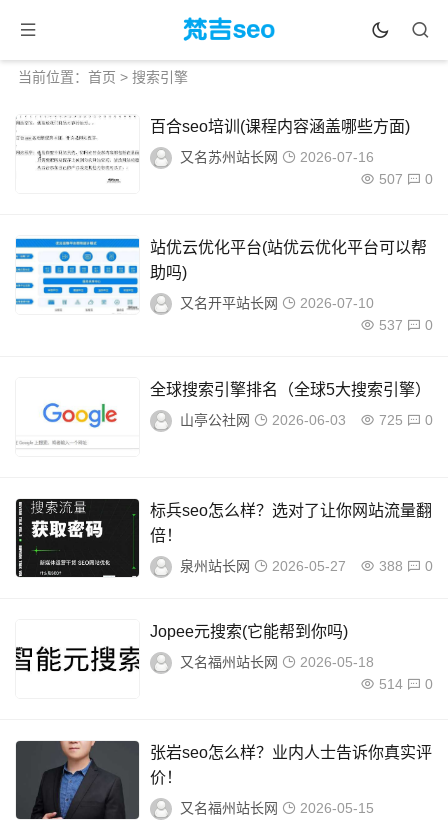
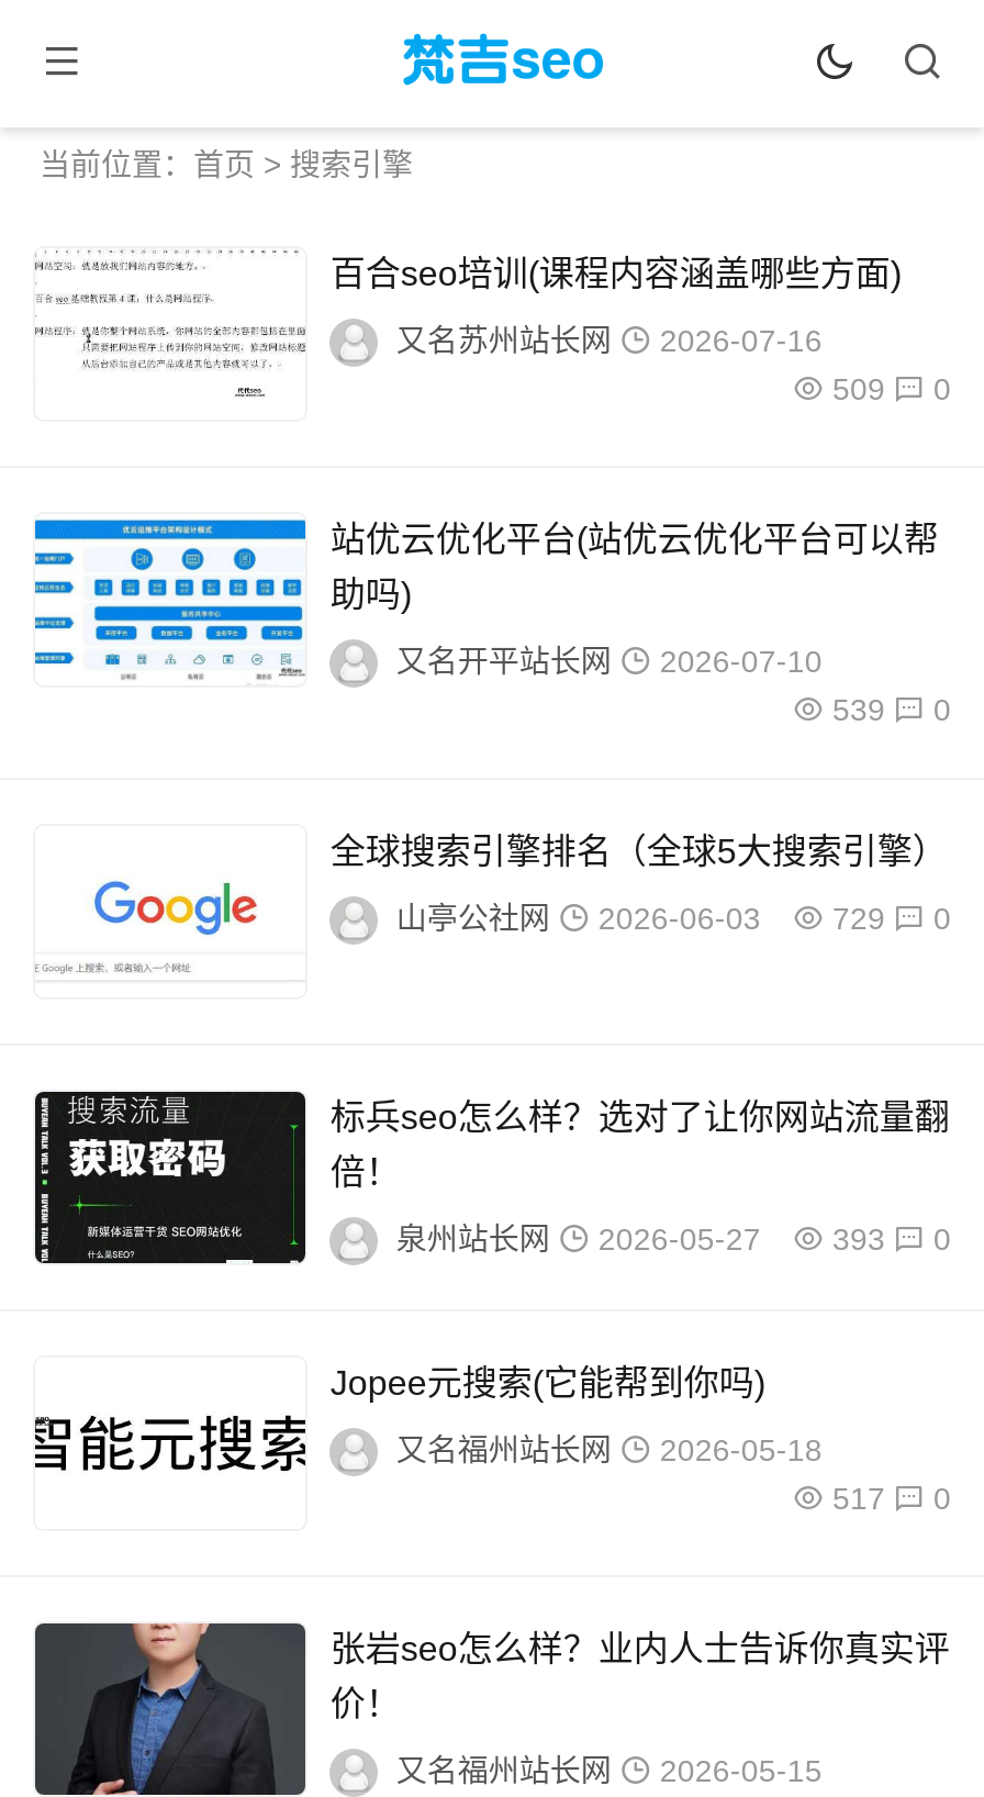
[375,171,433,187] 507 0 -> [824,371,951,406] 509 0
[375,317,433,333] 537 0 -> [824,692,951,727] 539 0
[180,412,433,428] 山亭公社网 2026-06-03 725 0 -> [396,901,951,936] 山亭公社网 2026-06-03 729 0
[180,558,433,574] 泉州站长网 2026-05-27 388 0 -> [396,1221,951,1257] 泉州站长网 2026-05-27 393 0
[375,676,433,692] 514 0 -> [824,1481,951,1516] 517 0

